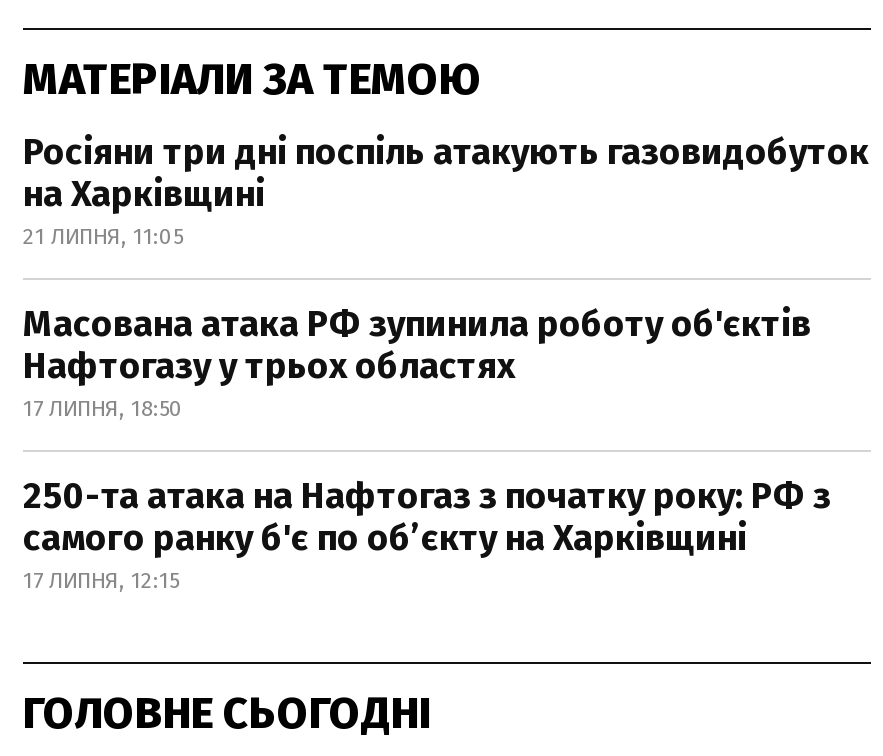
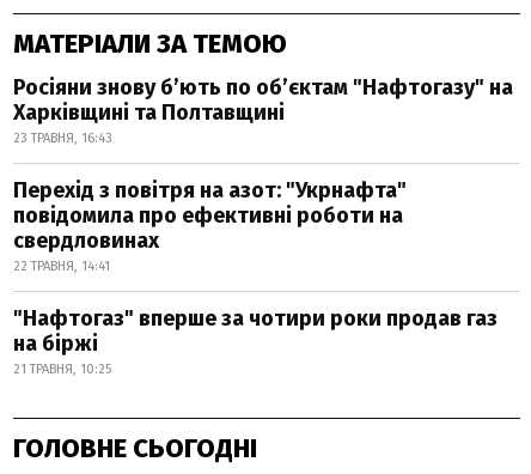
[23,130,869,250] Росіяни три дні поспіль атакують газовидобуток | на Харківщині | 21 ЛИПНЯ, 11:05 -> [13,74,513,146] Росіяни знову б’ють по об’єктам "Нафтогазу" на | Харківщині та Полтавщині | 23 ТРАВНЯ, 16:43
[23,302,811,422] Масована атака РФ зупинила роботу об'єктів | Нафтогазу у трьох областях | 17 ЛИПНЯ, 18:50 -> [13,177,407,274] Перехід з повітря на азот: "Укрнафта" | повідомила про ефективні роботи на | свердловинах | 22 ТРАВНЯ, 14:41
[23,474,831,594] 250-та атака на Нафтогаз з початку року: РФ з | самого ранку б'є по об’єкту на Харківщині | 17 ЛИПНЯ, 12:15 -> [13,305,498,377] "Нафтогаз" вперше за чотири роки продав газ | на біржі | 21 ТРАВНЯ, 10:25

